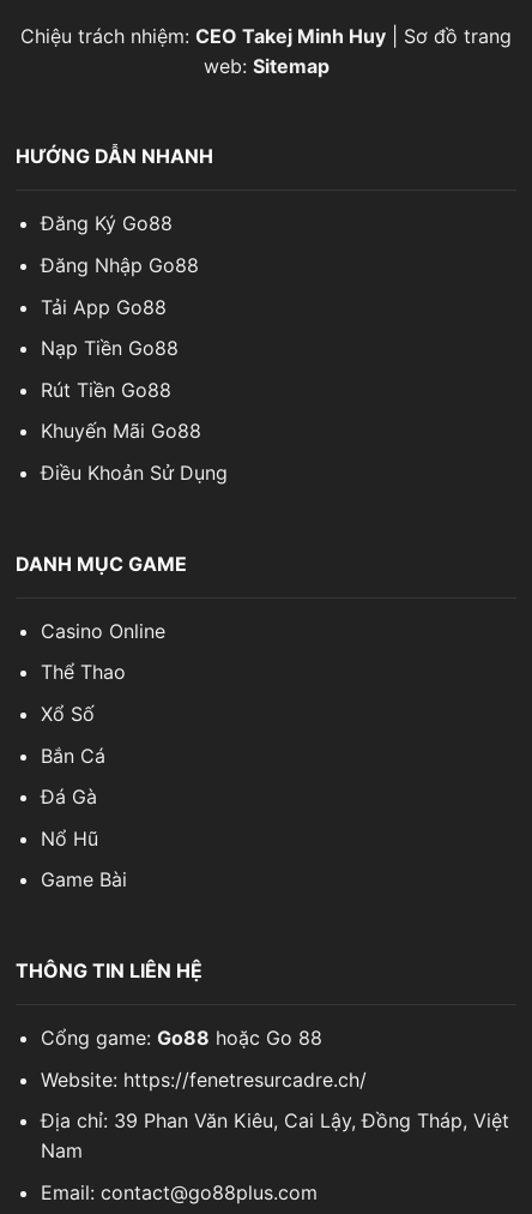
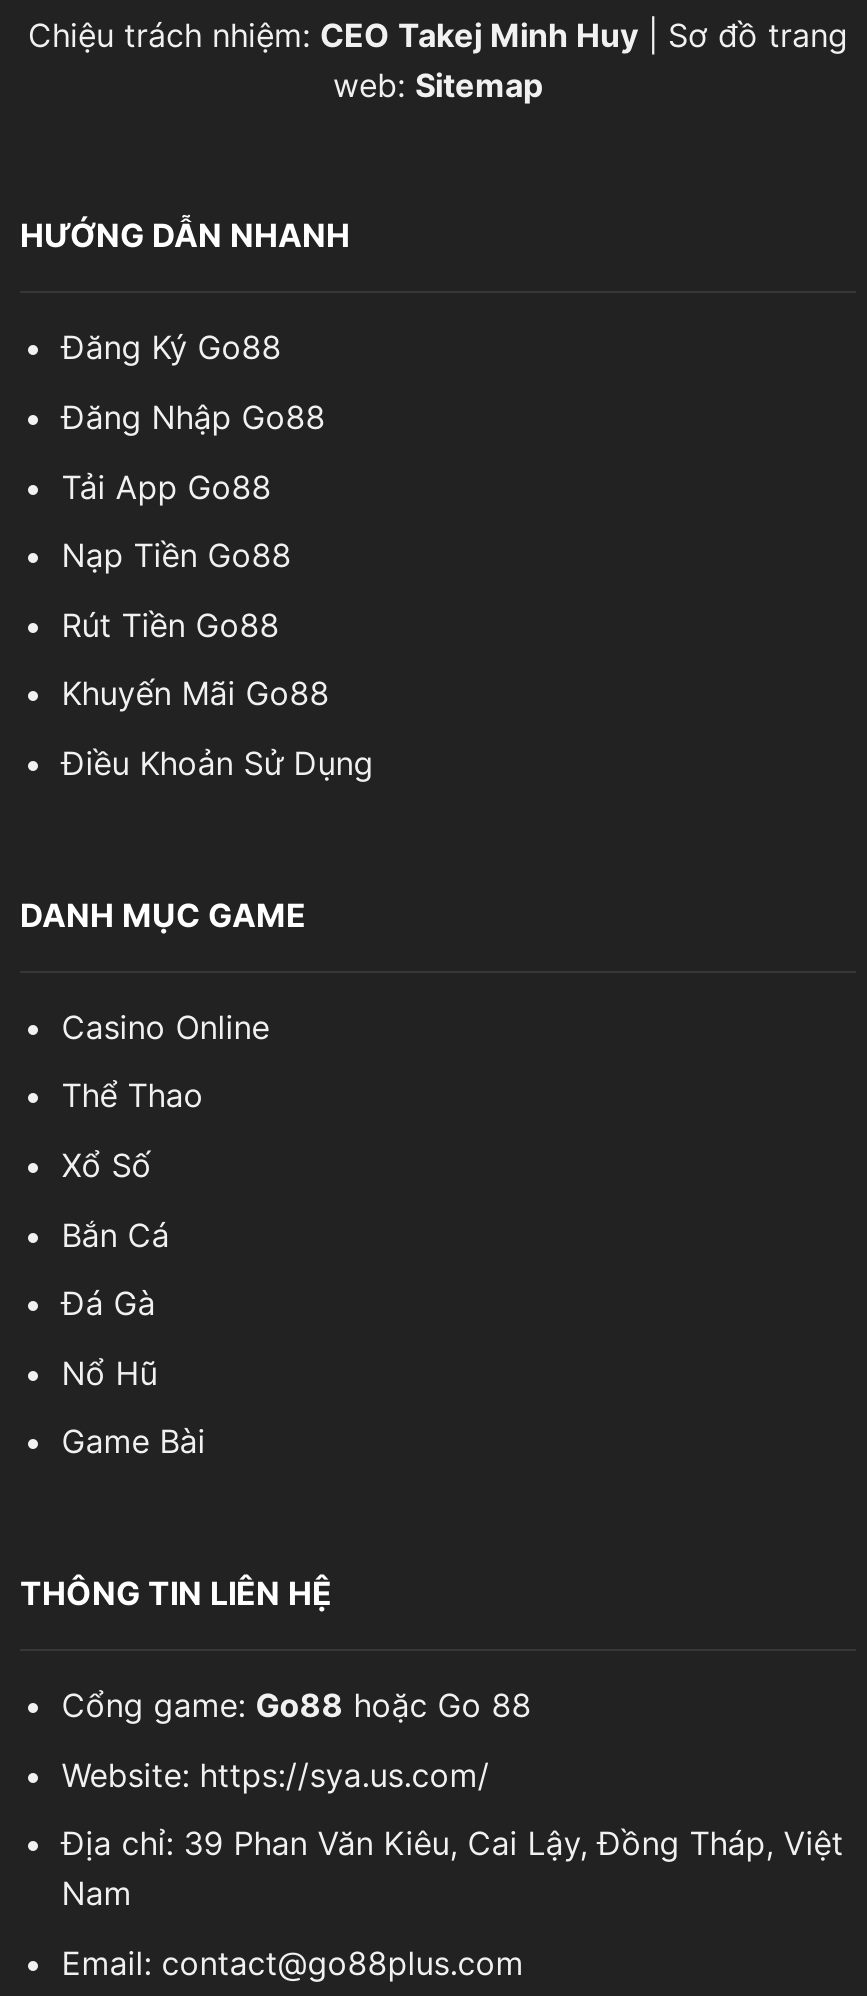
[40,1067,366,1091] Website: https://fenetresurcadre.ch/ -> [62,1754,490,1794] Website: https://sya.us.com/

